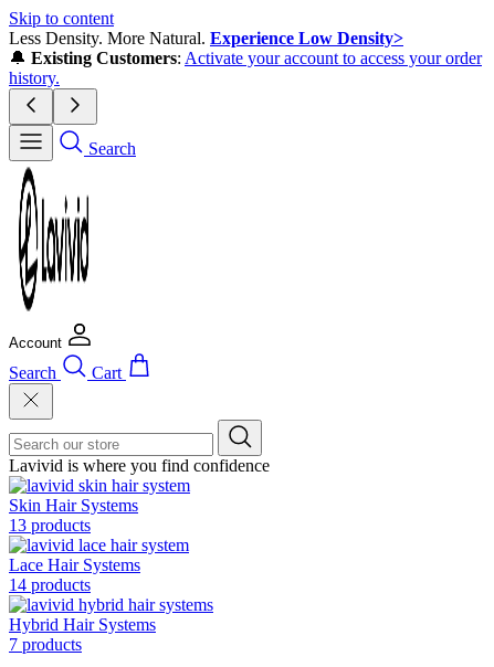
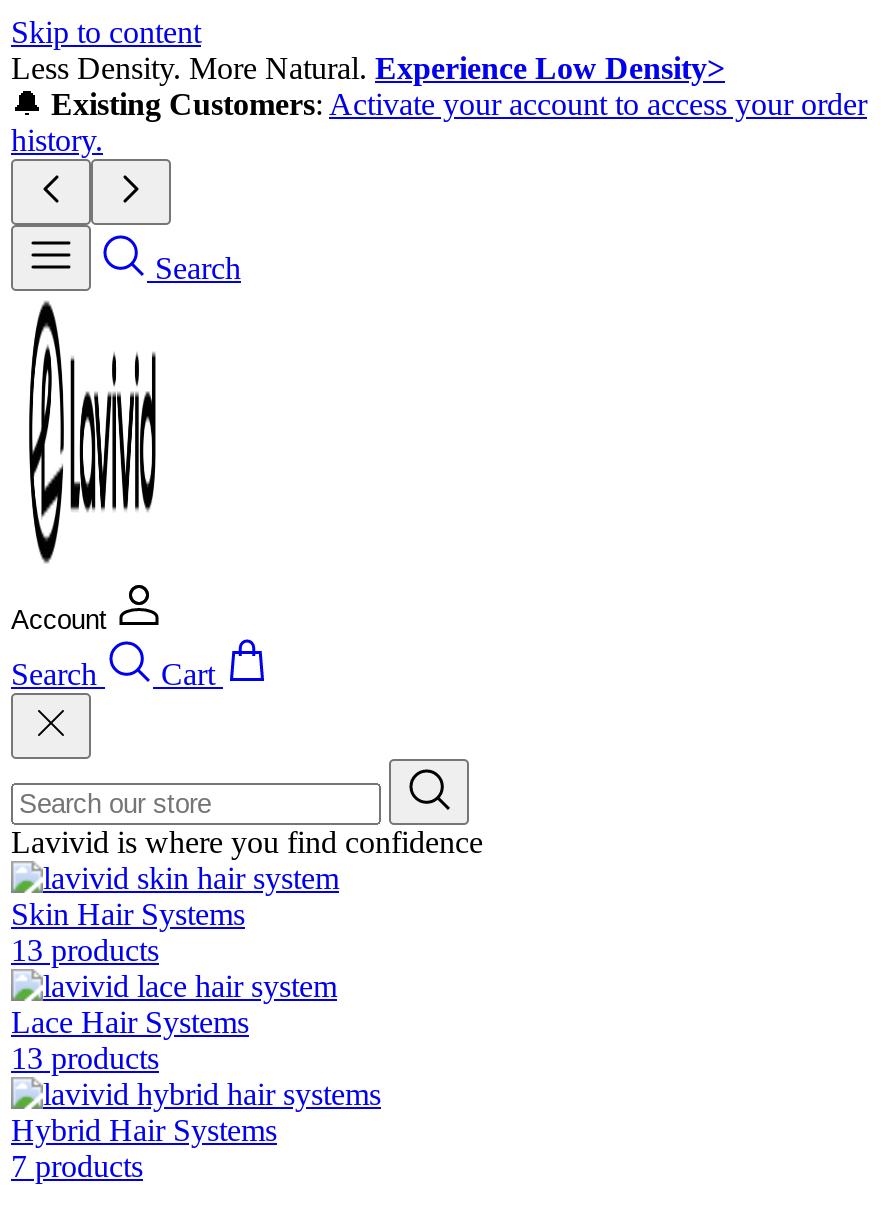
[9,575,91,594] 14 products -> [11,1041,159,1075] 13 products

